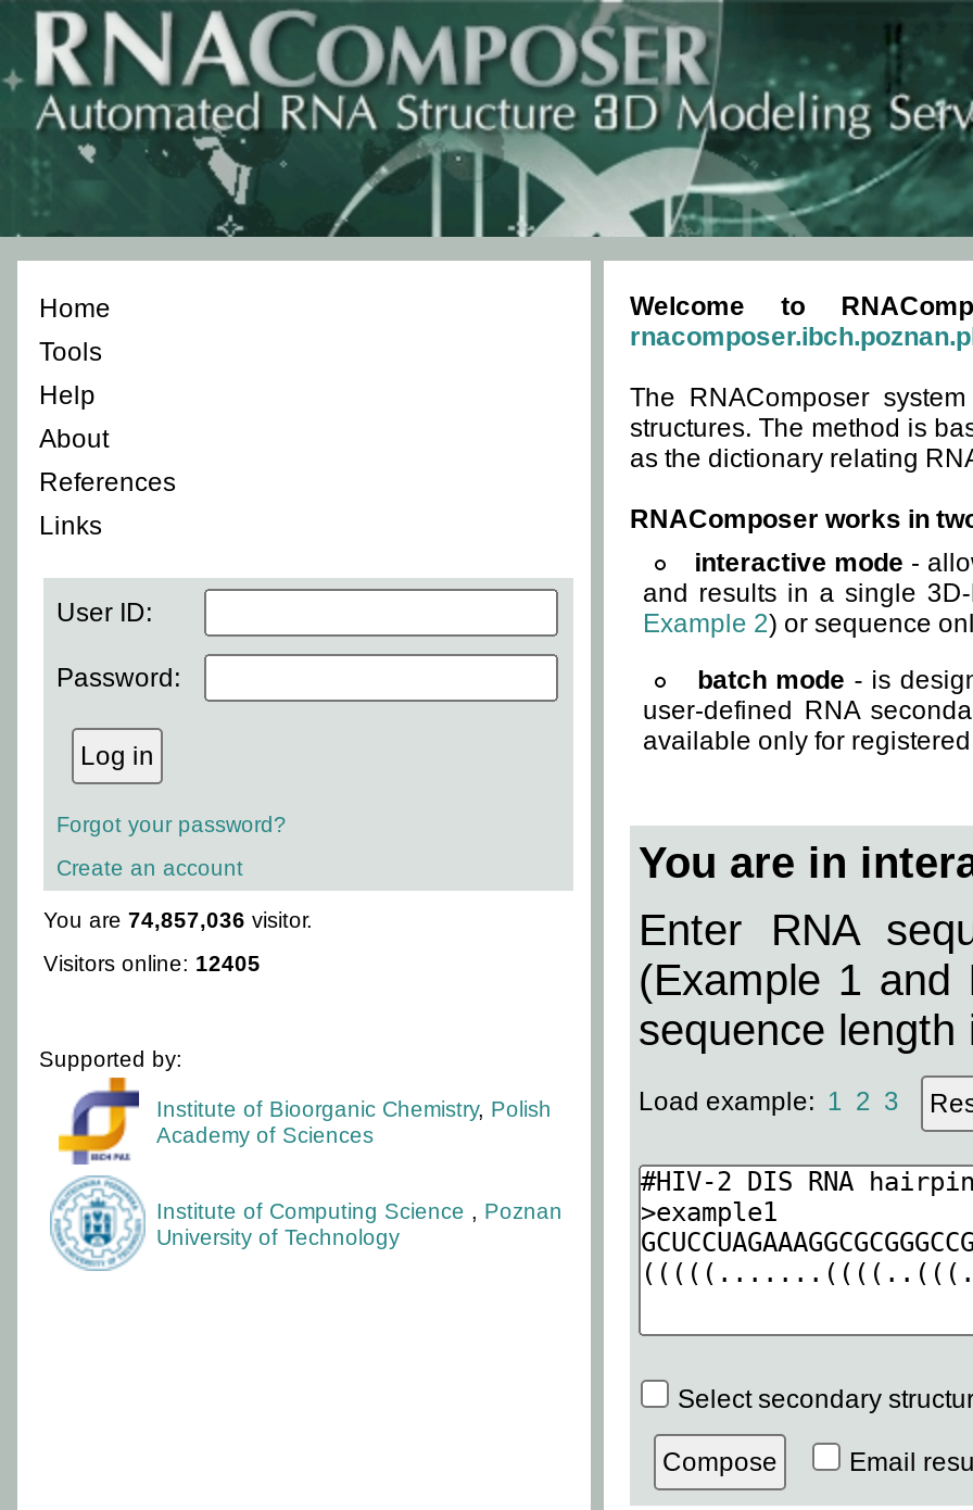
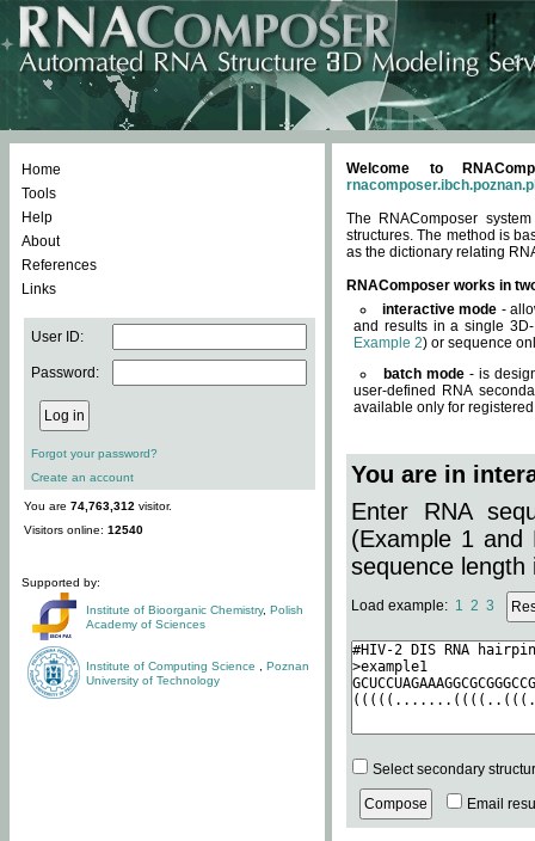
[43,908,313,932] You are 74,857,036 visitor. -> [24,499,172,512] You are 74,763,312 visitor.
[43,952,261,976] Visitors online: 12405 -> [24,523,143,536] Visitors online: 12540

